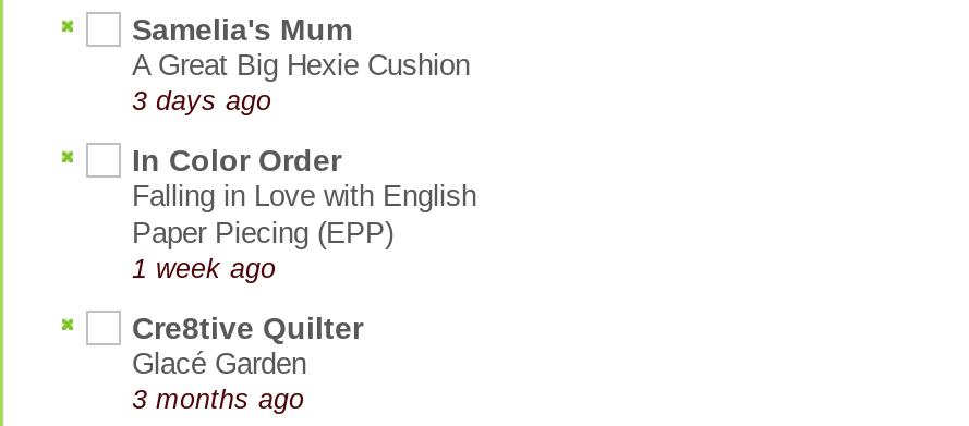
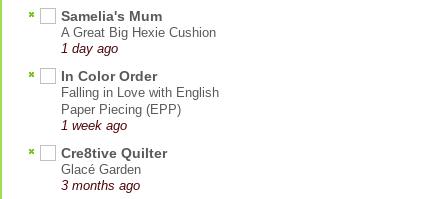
[132,87,271,117] 3 days ago -> [61,42,118,56] 1 day ago

